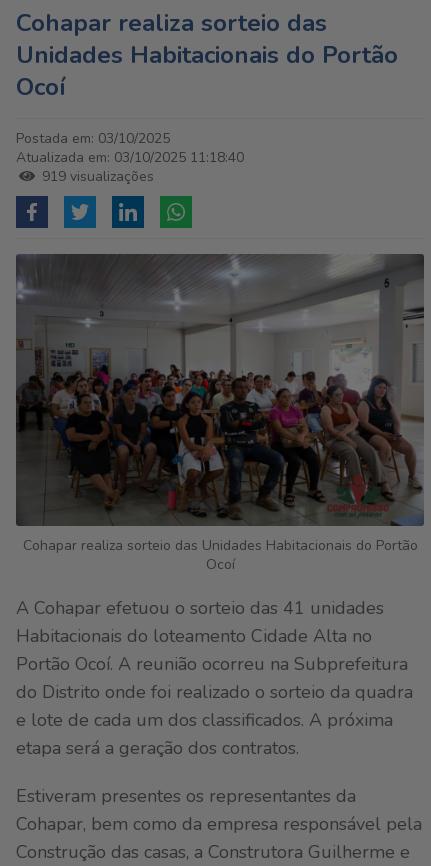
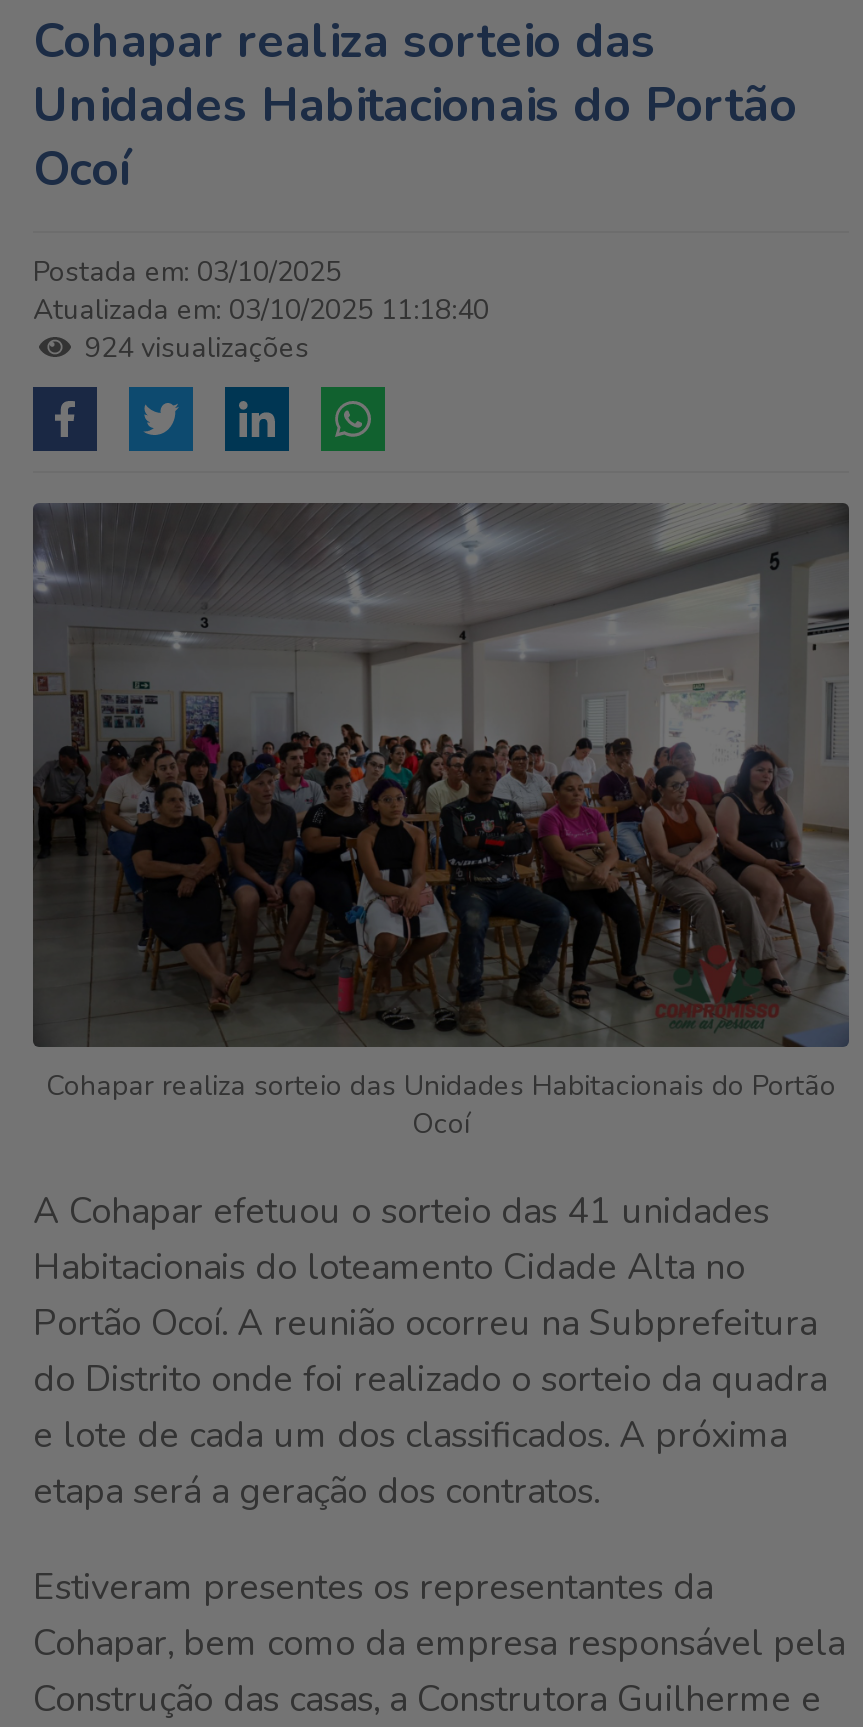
[38,167,154,186] 919 visualizações -> [77,329,309,367] 924 visualizações

